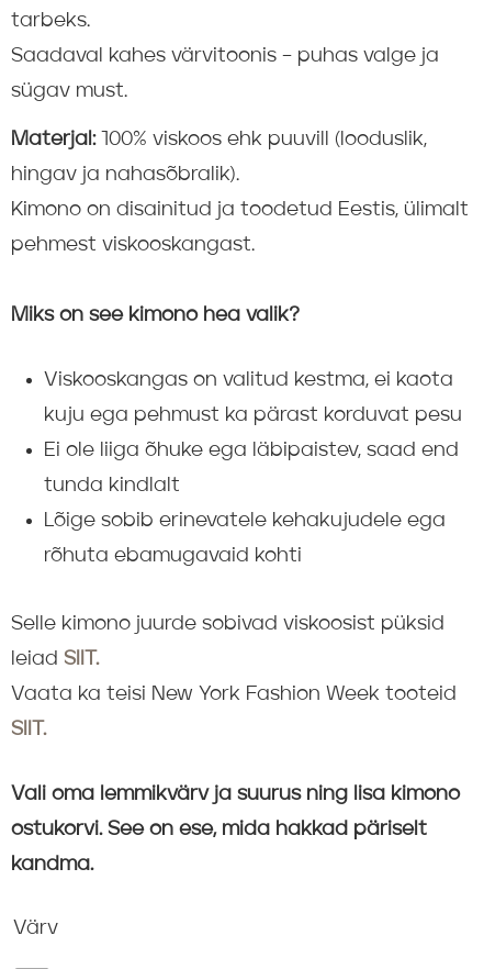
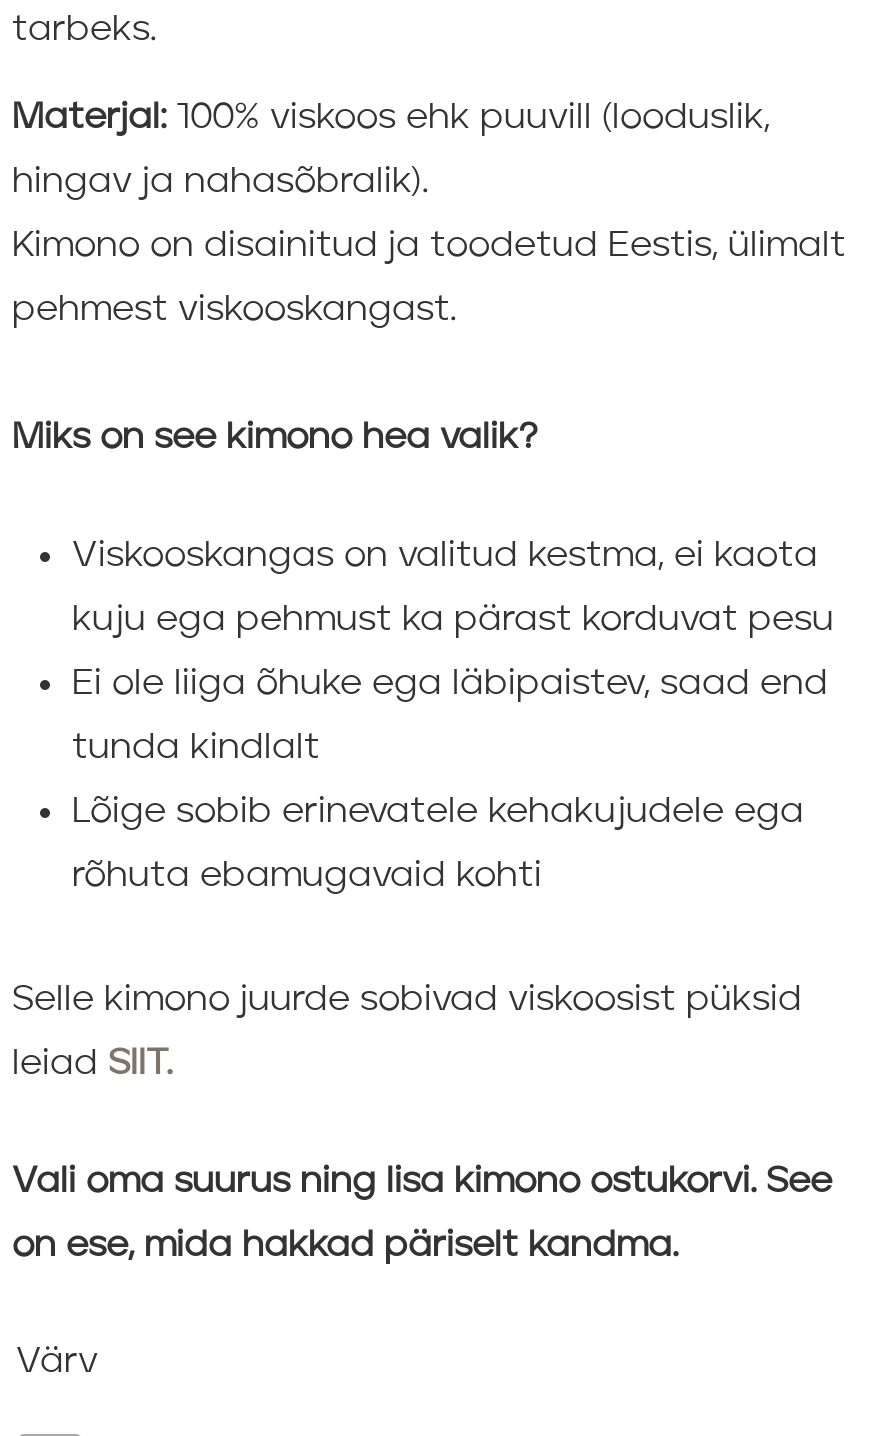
[11,46,439,101] Saadaval kahes värvitoonis – puhas valge ja | sügav must. -> none
[11,684,460,874] Vaata ka teisi New York Fashion Week tooteid | SIIT. | Vali oma lemmikvärv ja suurus ning lisa kimono | ostukorvi. See on ese, mida hakkad päriselt | kandma. -> [12,1163,832,1263] Vali oma suurus ning lisa kimono ostukorvi. See | on ese, mida hakkad päriselt kandma.

